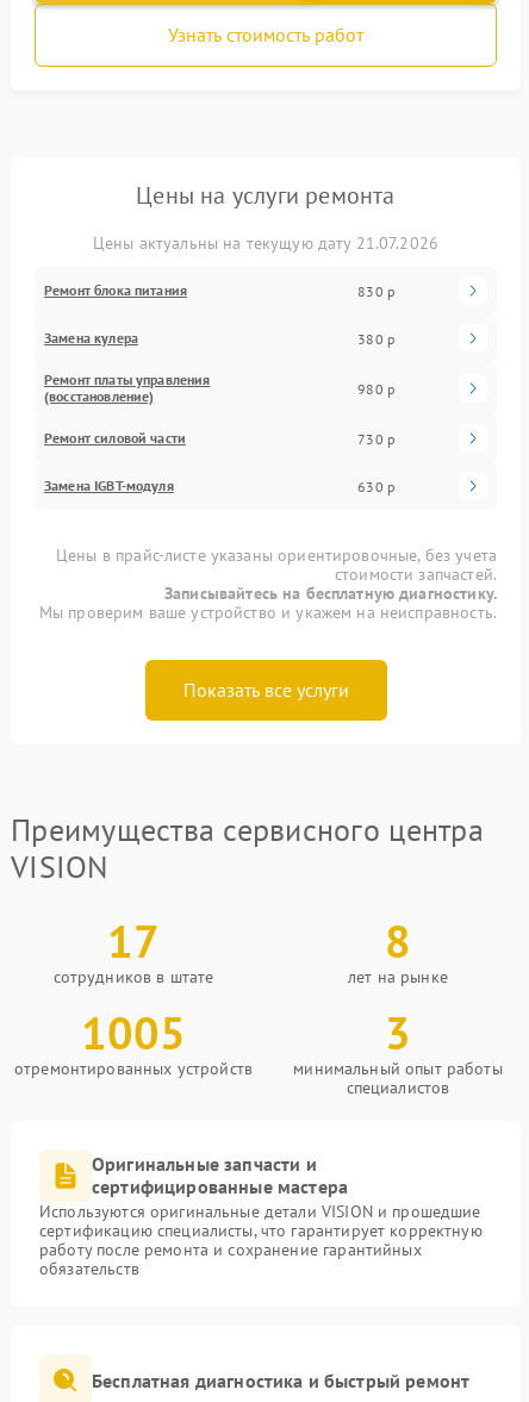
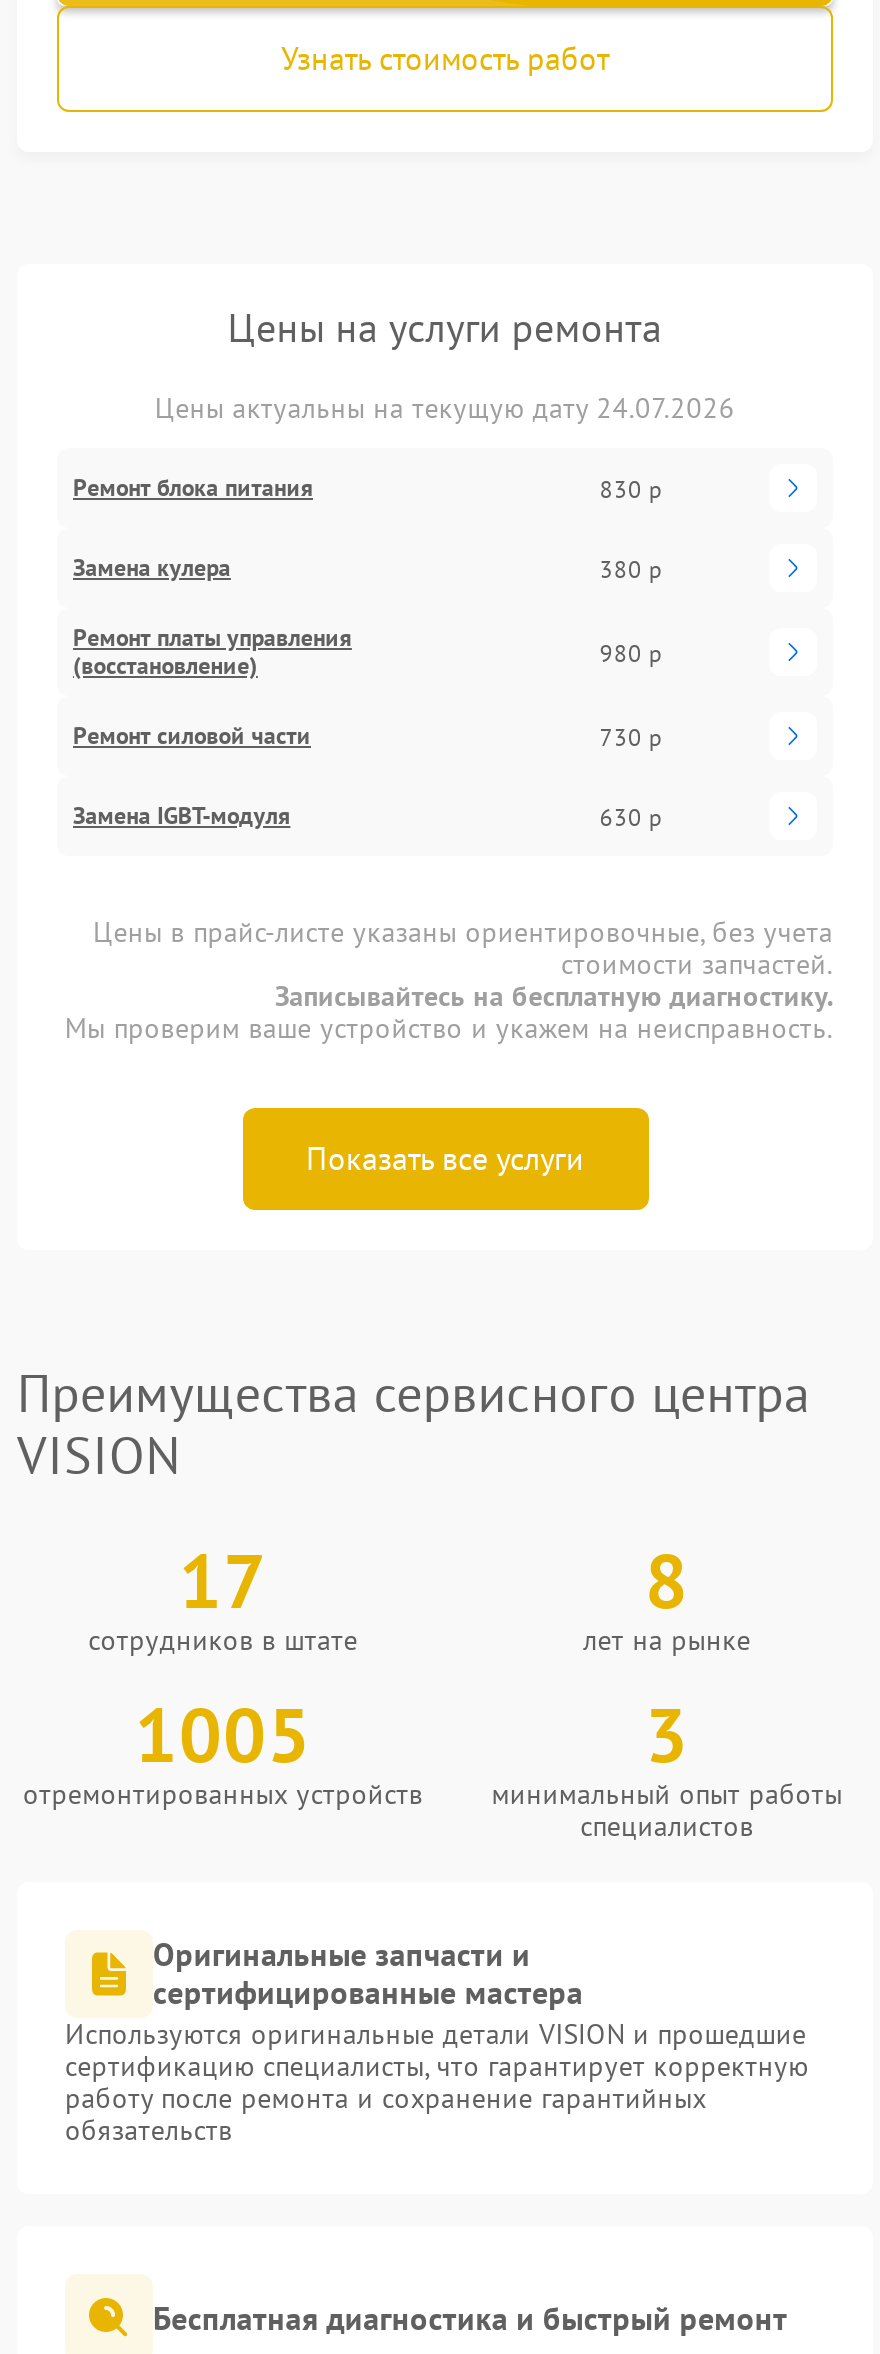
[93,232,439,254] Цены актуальны на текущую дату 21.07.2026 -> [155,390,735,426] Цены актуальны на текущую дату 24.07.2026

